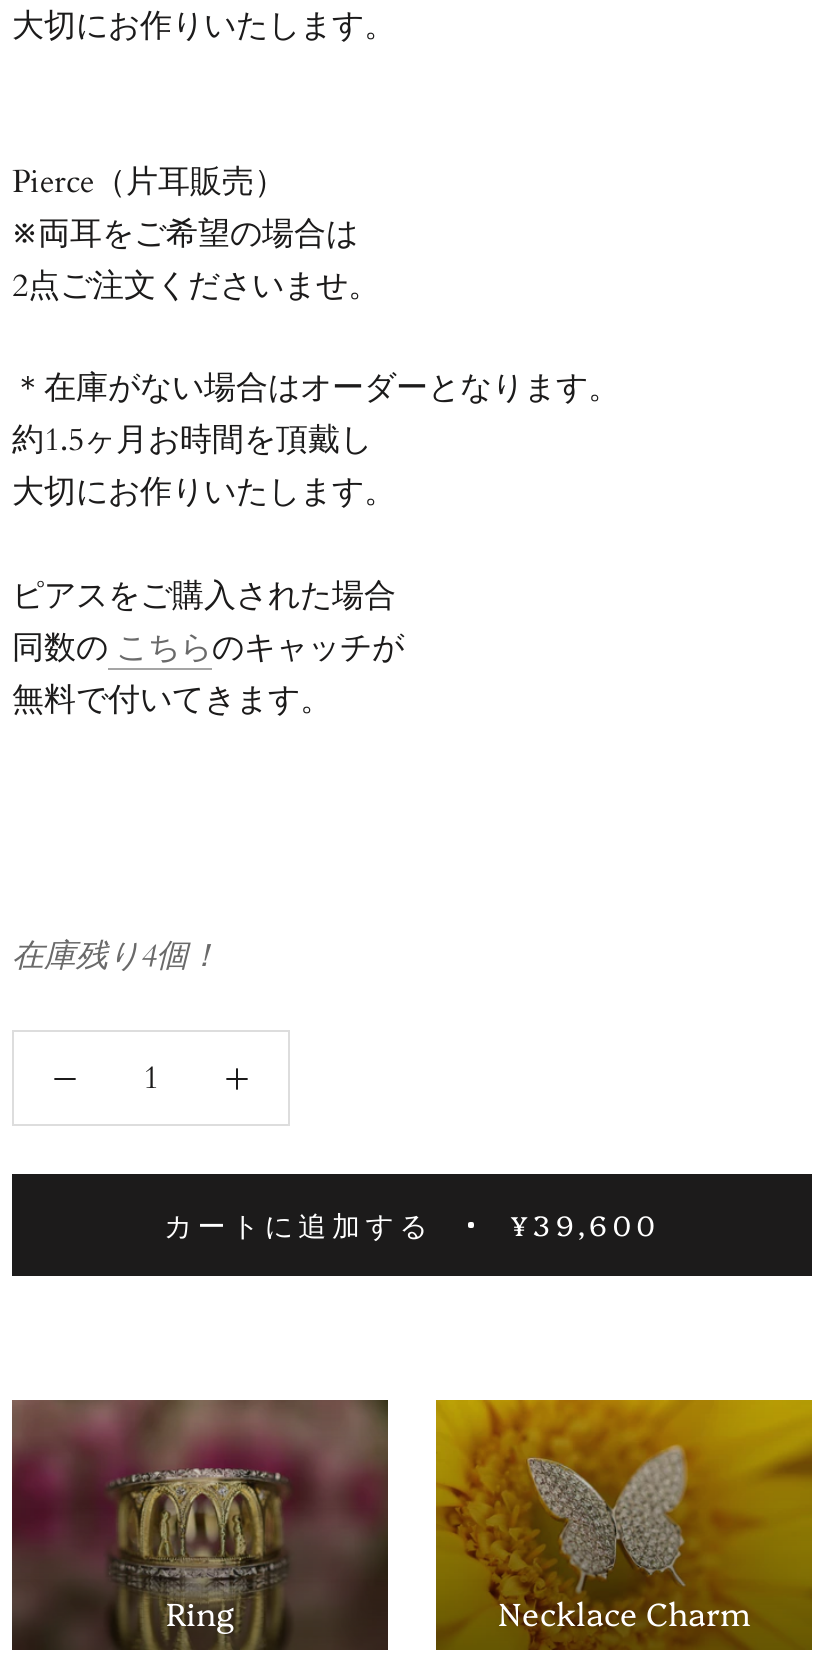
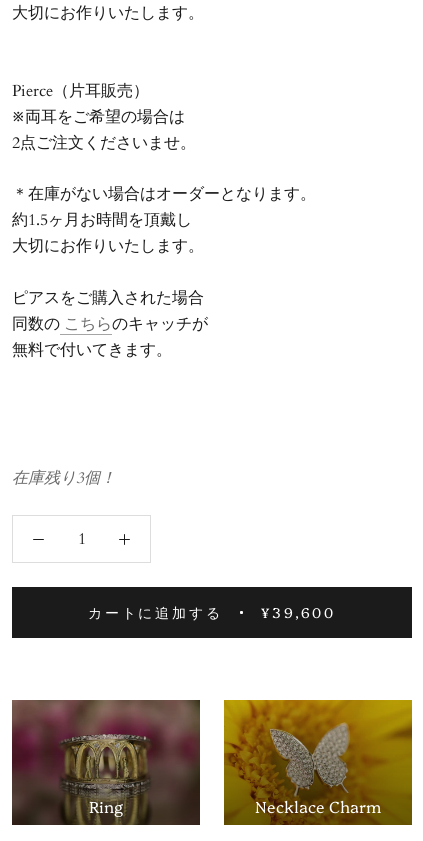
[12,934,220,978] 在庫残り4個！ -> [12,467,116,489] 在庫残り3個！

